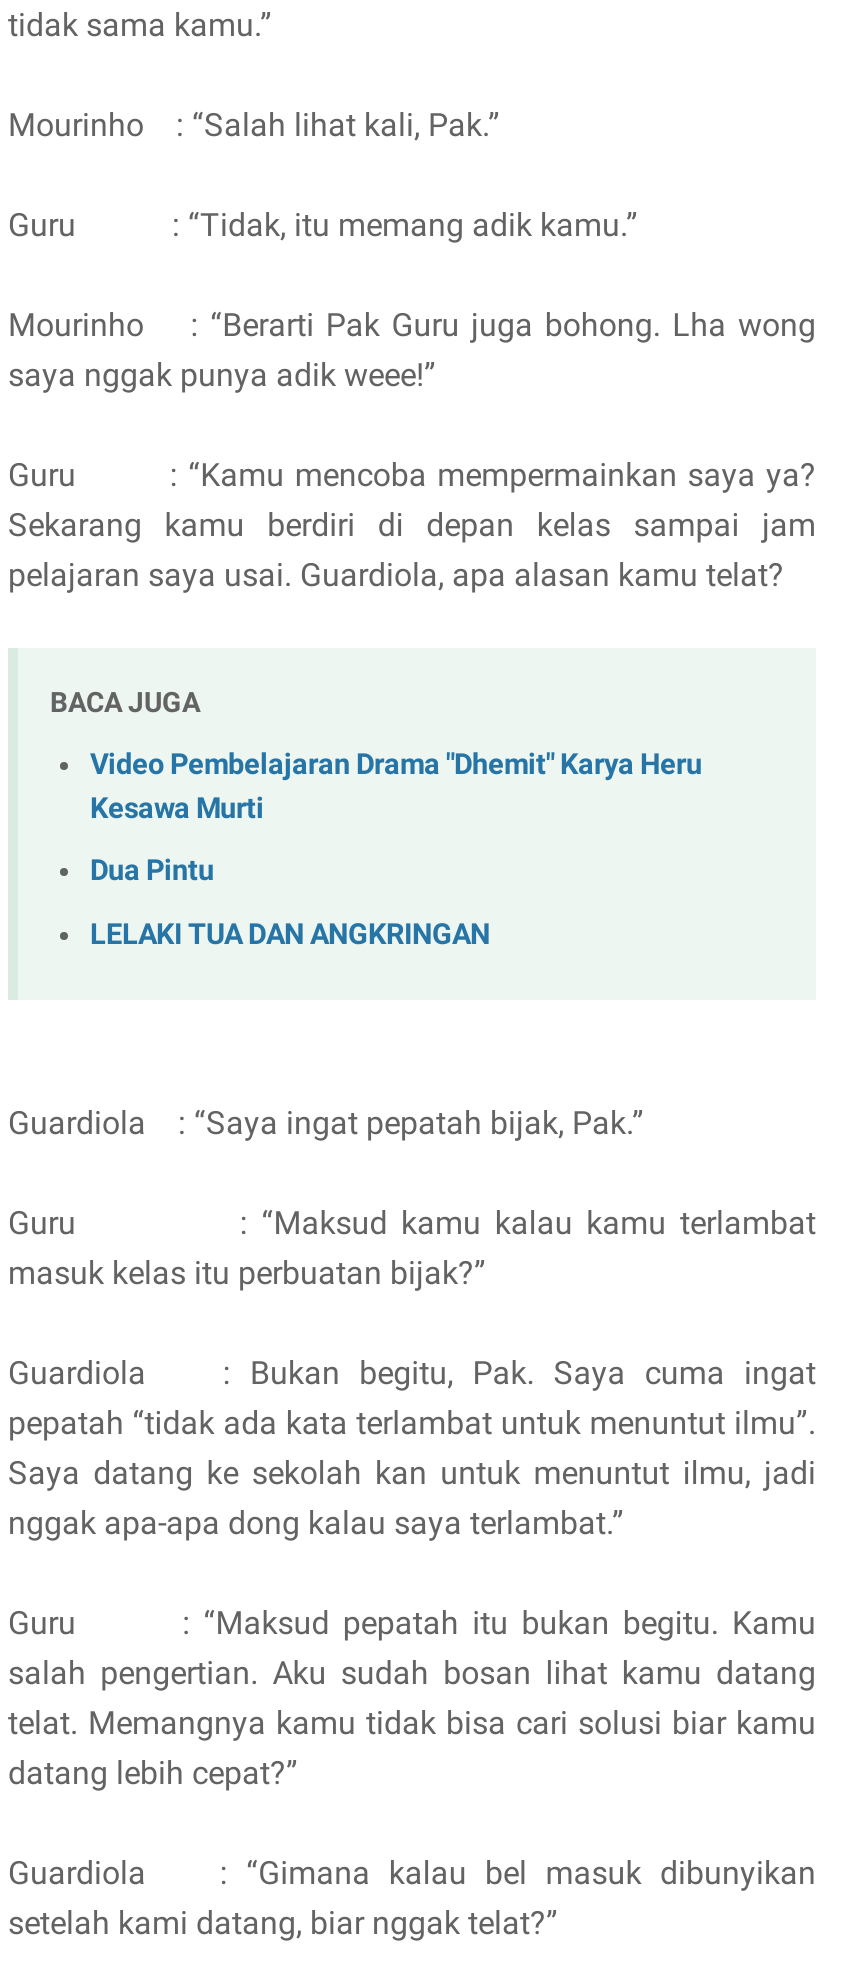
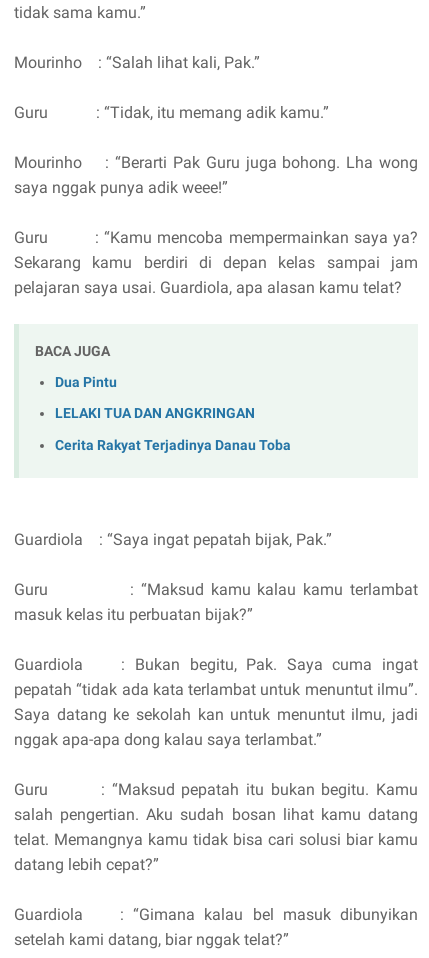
[90,748,702,826] Video Pembelajaran Drama "Dhemit" Karya Heru | Kesawa Murti -> none
moved [90,855,490,952] -> [55,374,255,422]: Dua Pintu | LELAKI TUA DAN ANGKRINGAN
none -> [55,437,291,454] Cerita Rakyat Terjadinya Danau Toba

